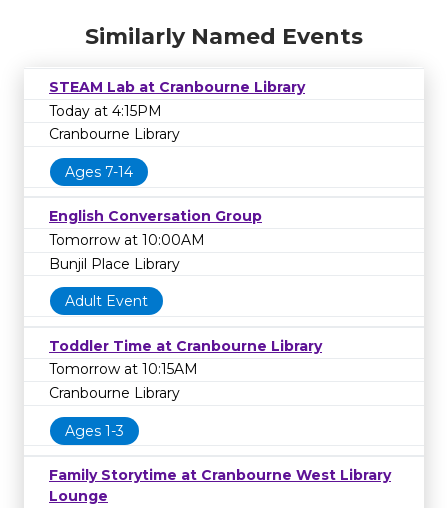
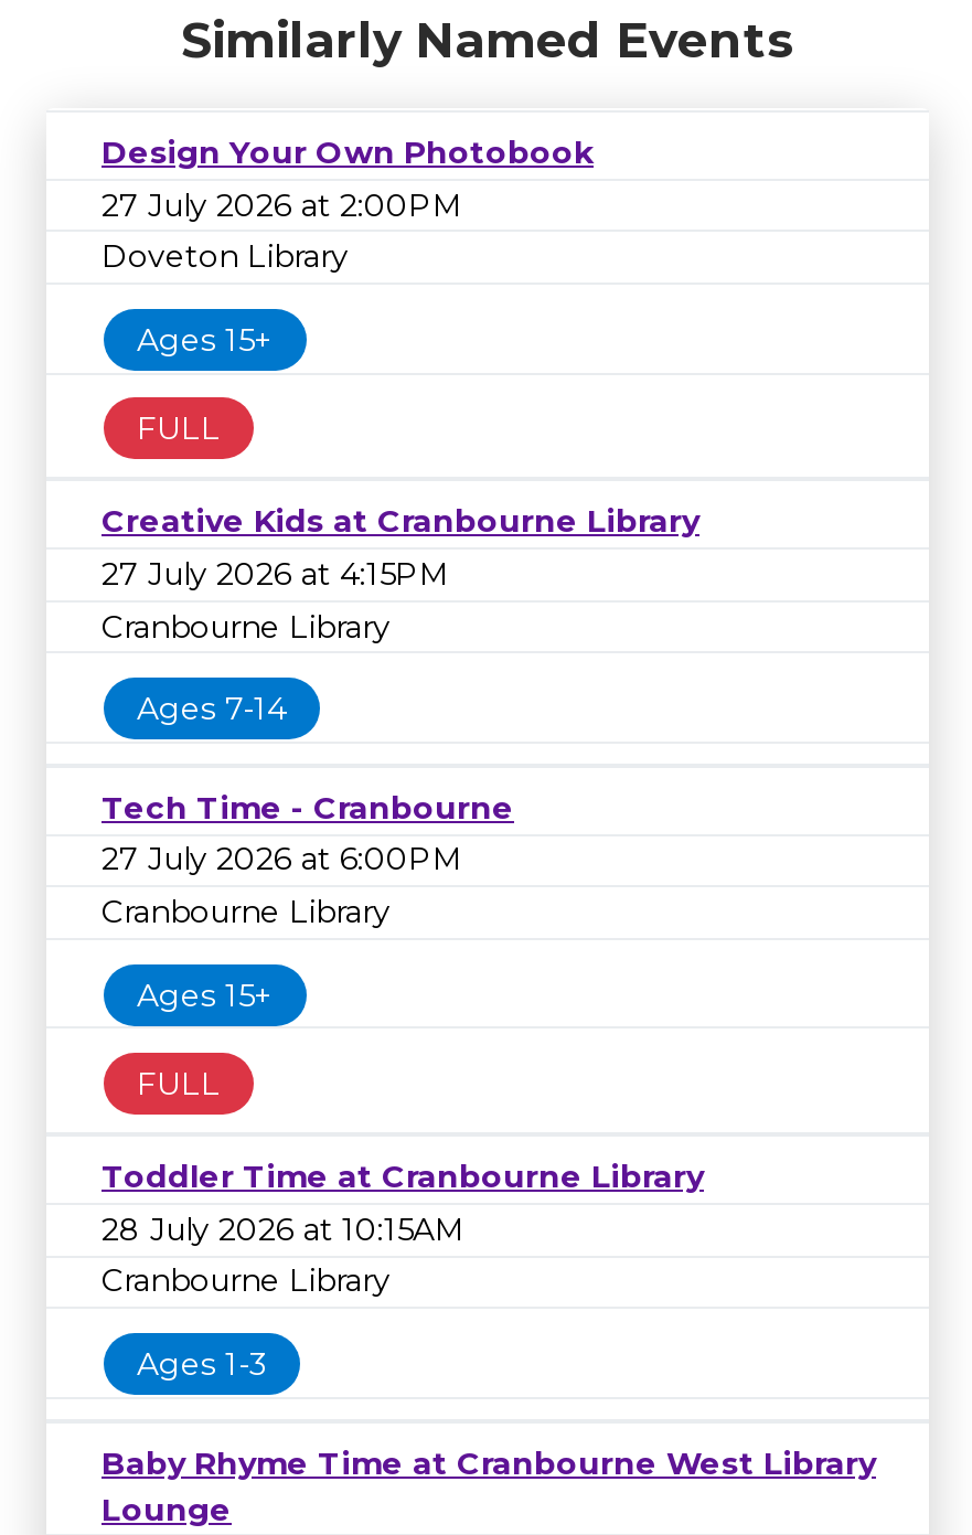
[49,78,305,120] STEAM Lab at Cranbourne Library | Today at 4:15PM -> [102,132,699,594] Design Your Own Photobook | 27 July 2026 at 2:00PM | Doveton Library | Ages 15+ | FULL | Creative Kids at Cranbourne Library | 27 July 2026 at 4:15PM
[49,207,262,310] English Conversation Group | Tomorrow at 10:00AM | Bunjil Place Library | Adult Event -> [102,787,514,1104] Tech Time - Cranbourne | 27 July 2026 at 6:00PM | Cranbourne Library | Ages 15+ | FULL
[49,360,198,378] Tomorrow at 10:15AM -> [102,1209,466,1249] 28 July 2026 at 10:15AM
[49,466,391,484] Family Storytime at Cranbourne West Library -> [102,1442,876,1482] Baby Rhyme Time at Cranbourne West Library

